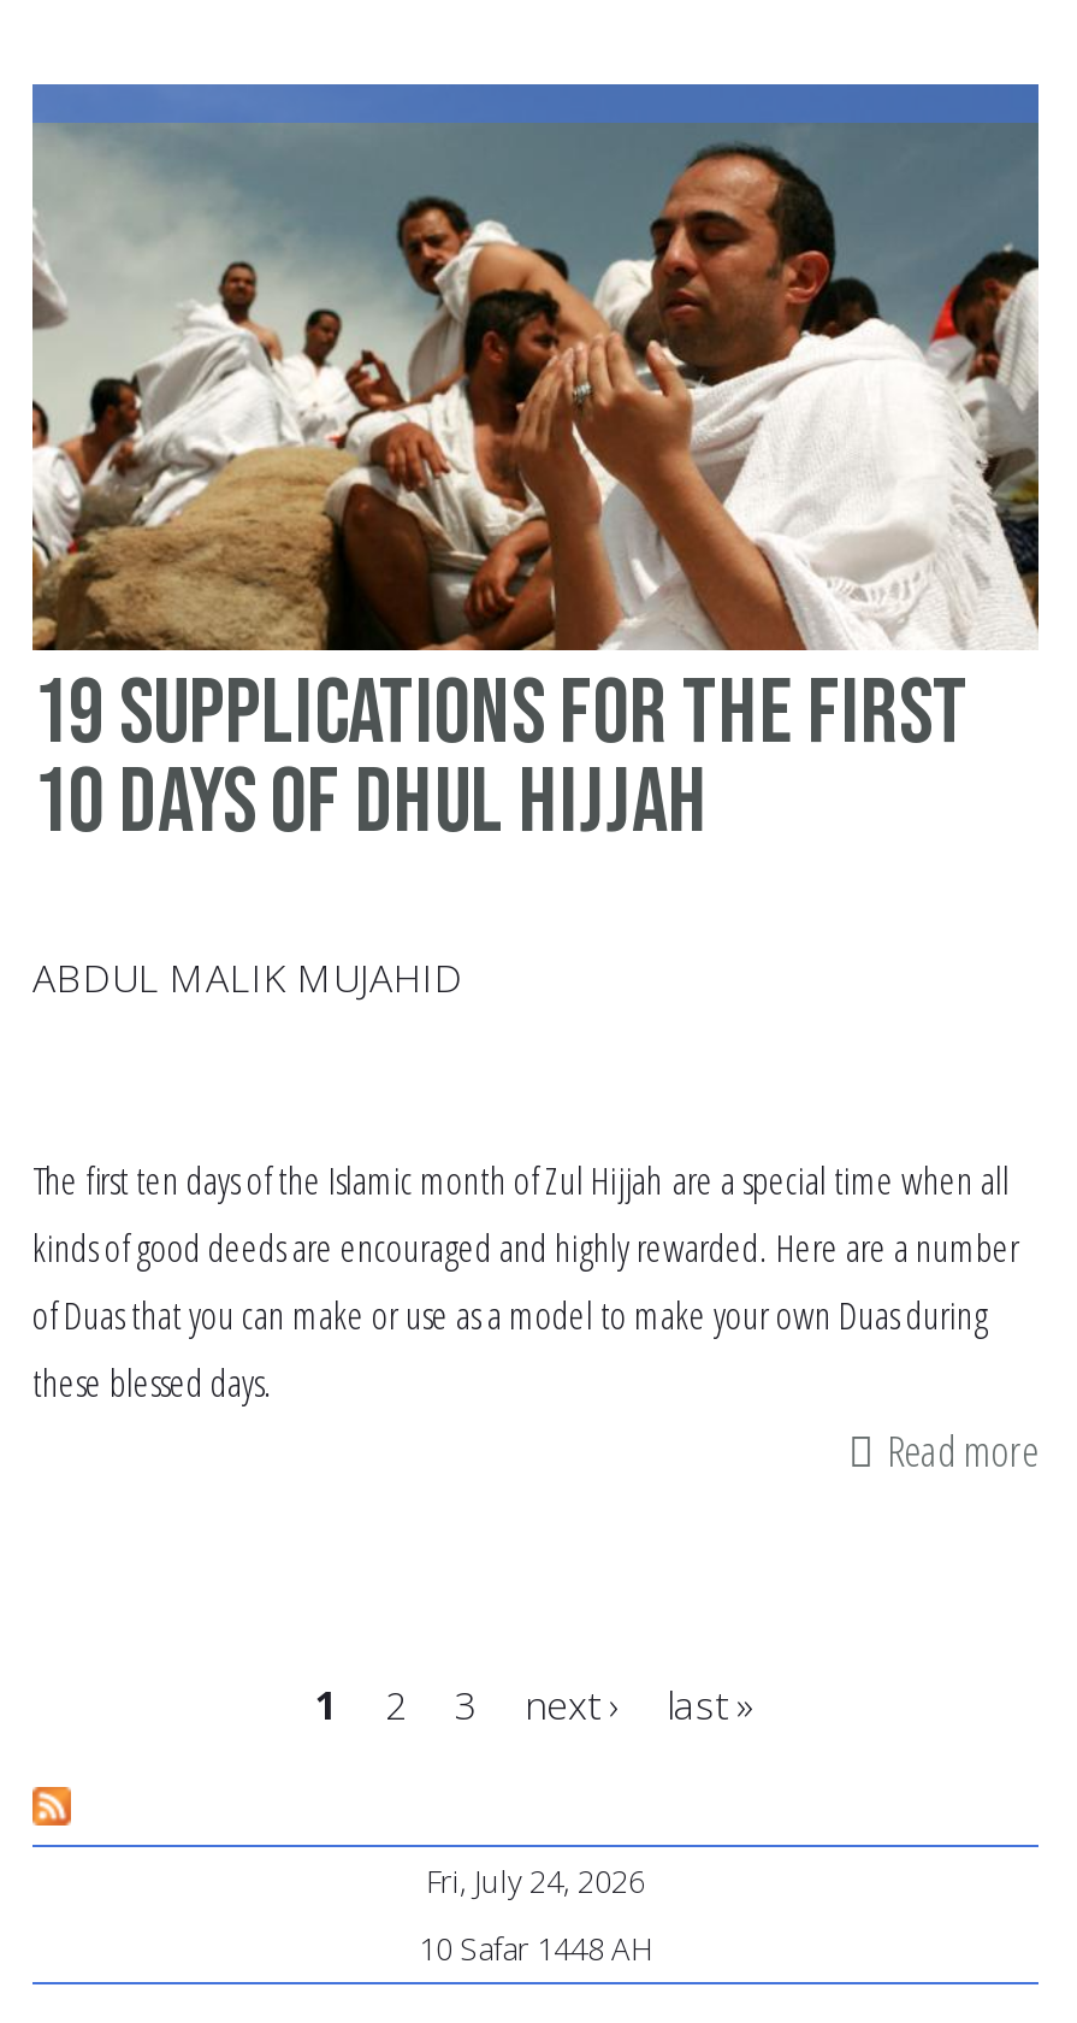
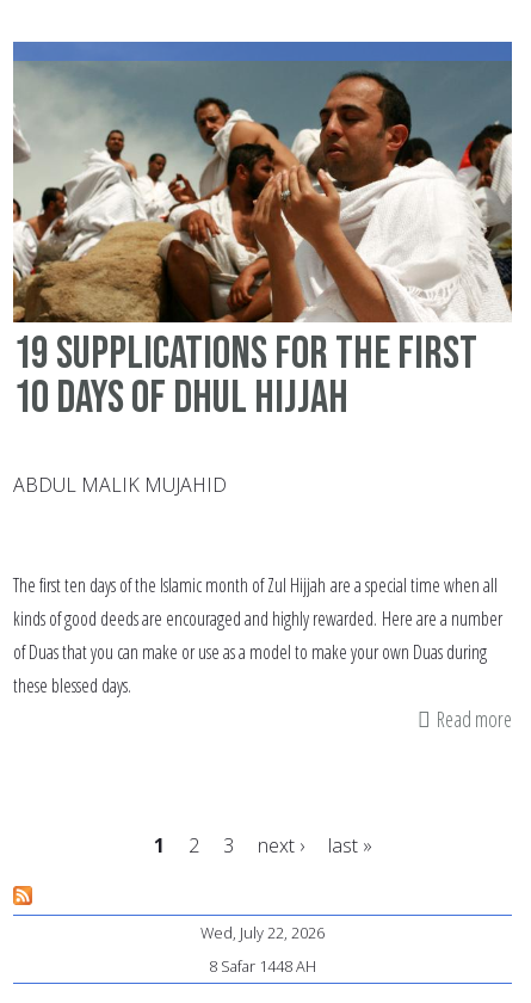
[426,1858,645,1902] Fri, July 24, 2026 -> [200,921,325,943] Wed, July 22, 2026
[419,1926,652,1969] 10 Safar 1448 AH -> [209,955,316,976] 8 Safar 1448 AH

